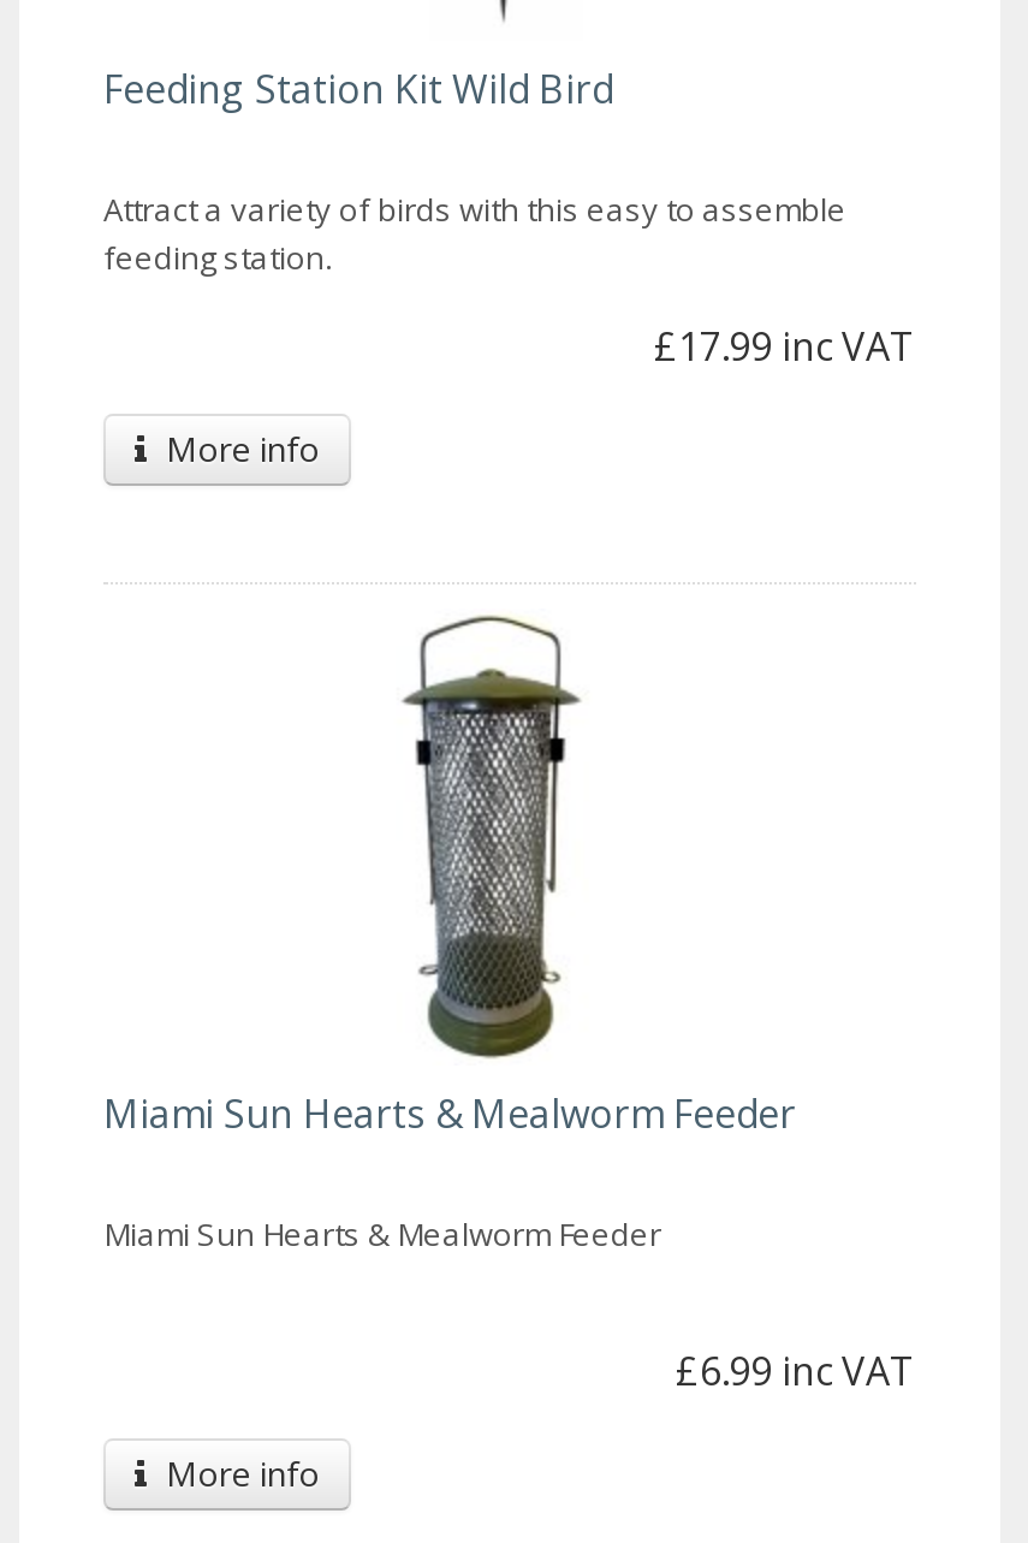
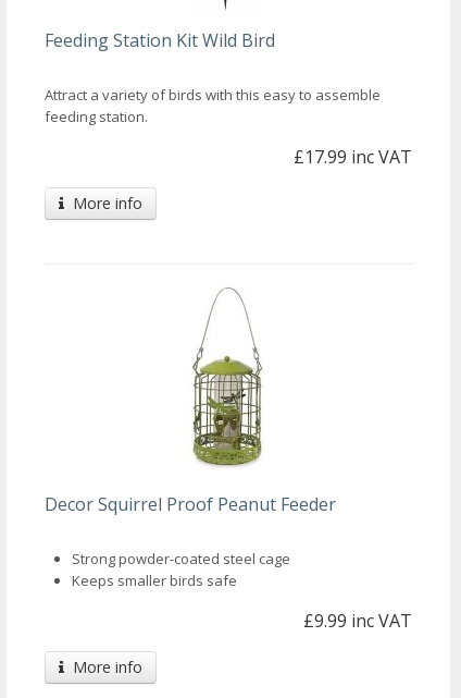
[103,613,796,1140] [image] | Miami Sun Hearts & Mealworm Feeder -> [45,279,336,516] [image] | Decor Squirrel Proof Peanut Feeder
[103,1212,661,1256] Miami Sun Hearts & Mealworm Feeder -> [72,549,290,590] Strong powder-coated steel cage | Keeps smaller birds safe
[676,1345,916,1397] £6.99 inc VAT -> [303,609,412,633] £9.99 inc VAT

